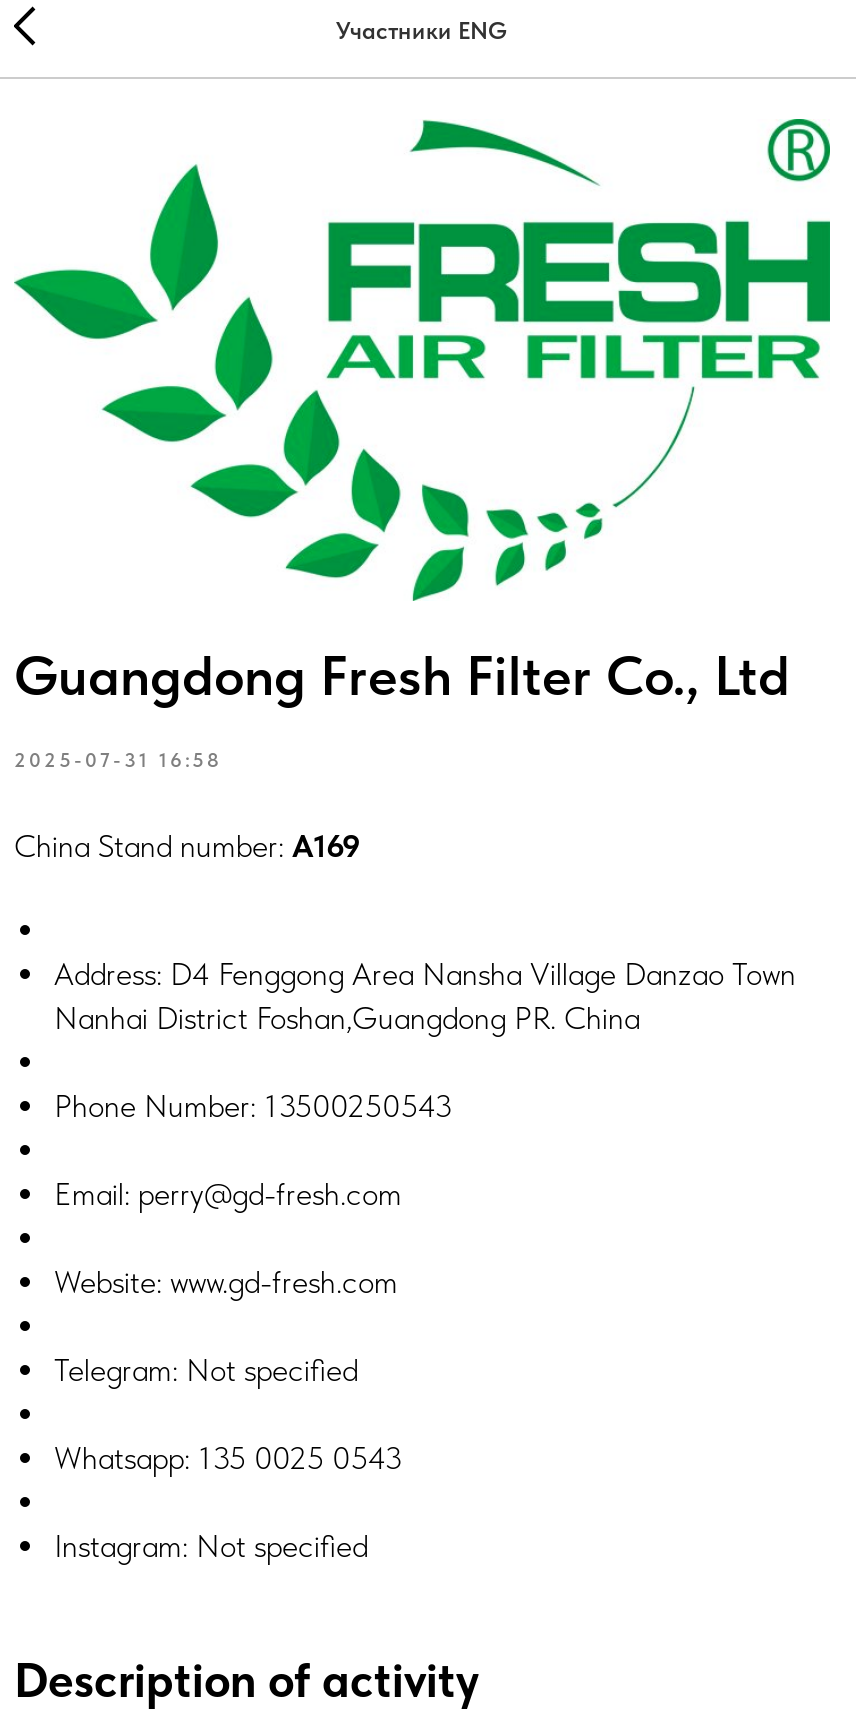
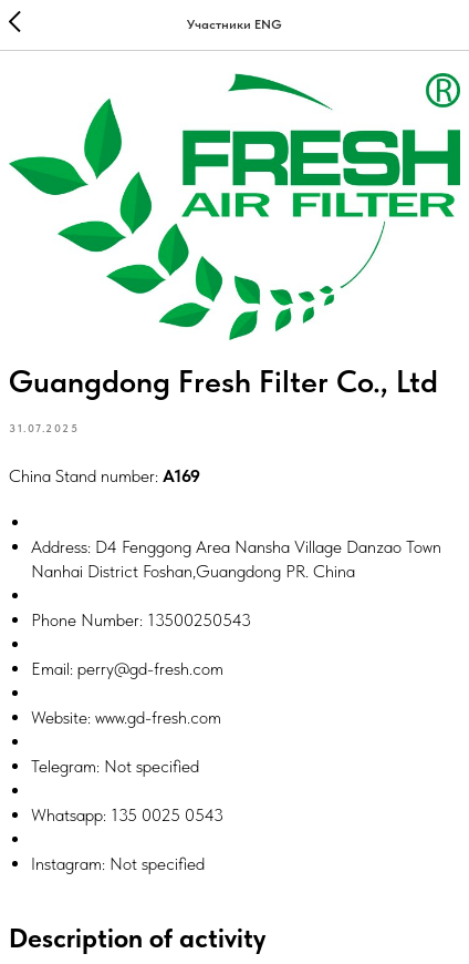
[14,748,222,772] 2025-07-31 16:58 -> [9,422,79,435] 31.07.2025

